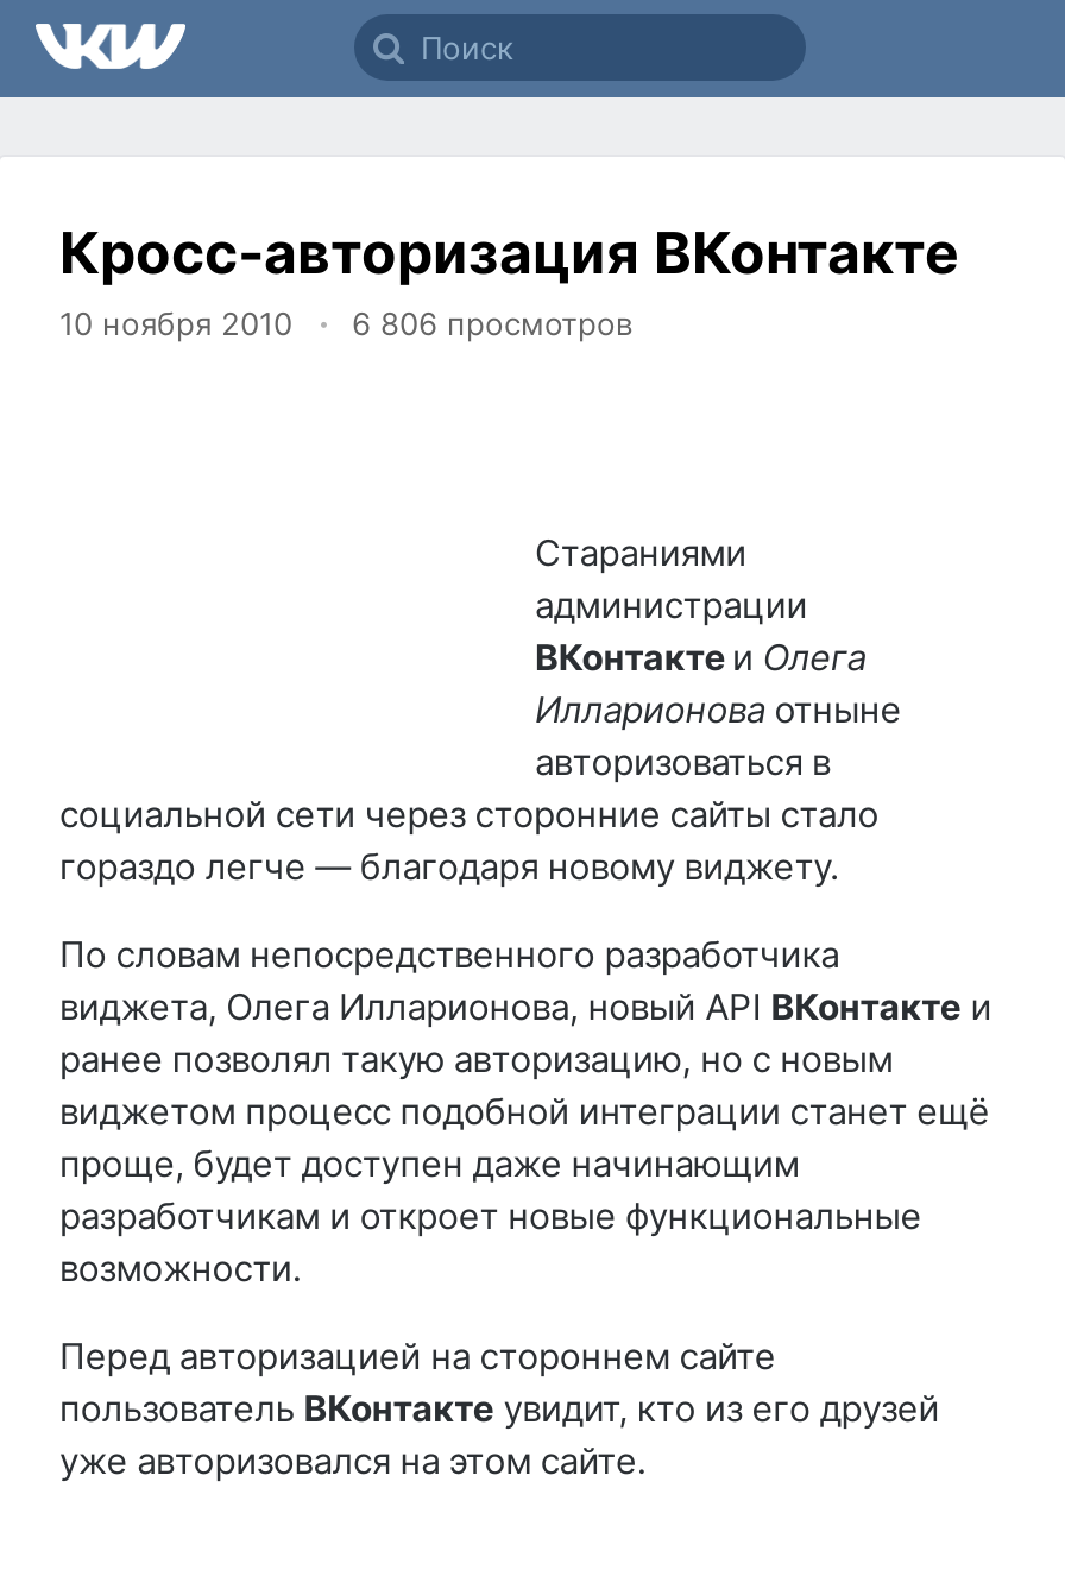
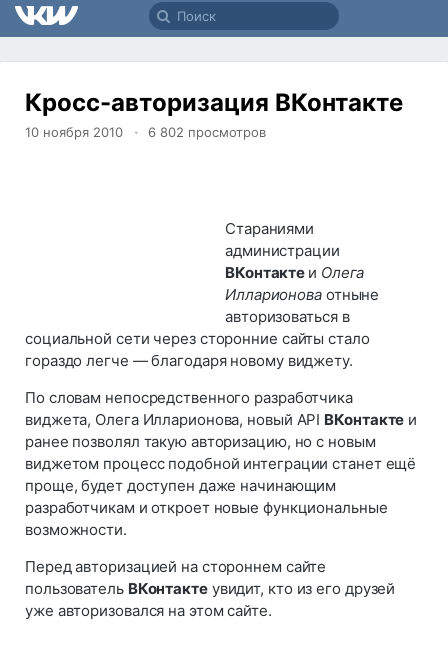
[59,304,632,342] 10 ноября 2010 6 806 просмотров -> [25,124,266,140] 10 ноября 2010 6 802 просмотров

